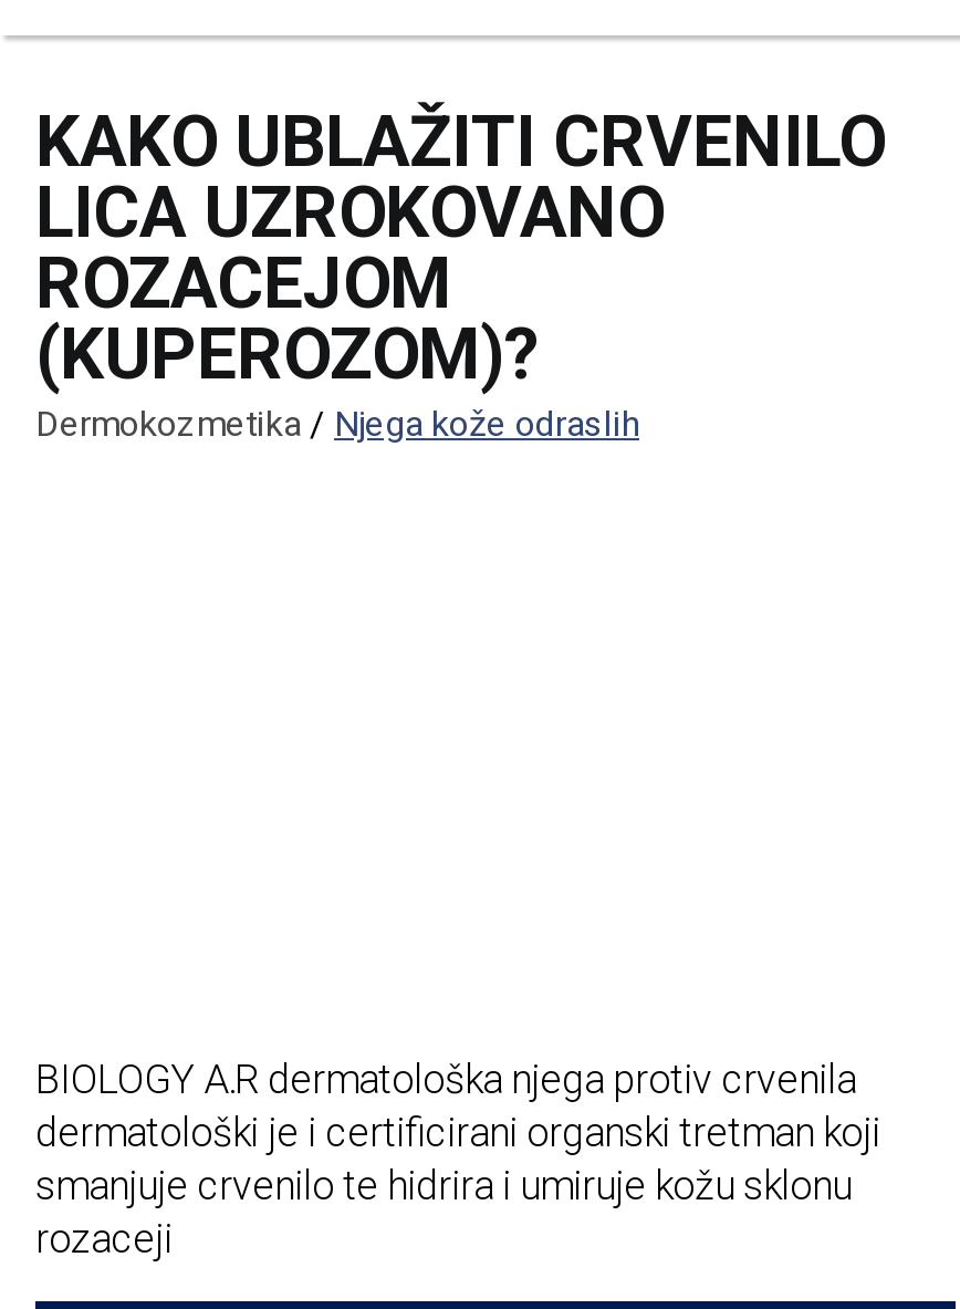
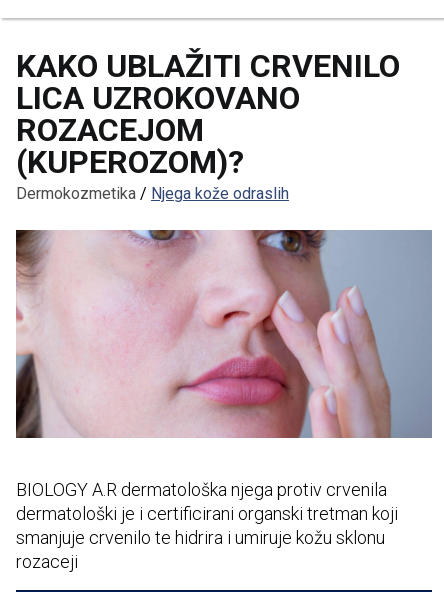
none -> [15,229,433,439] [image]

